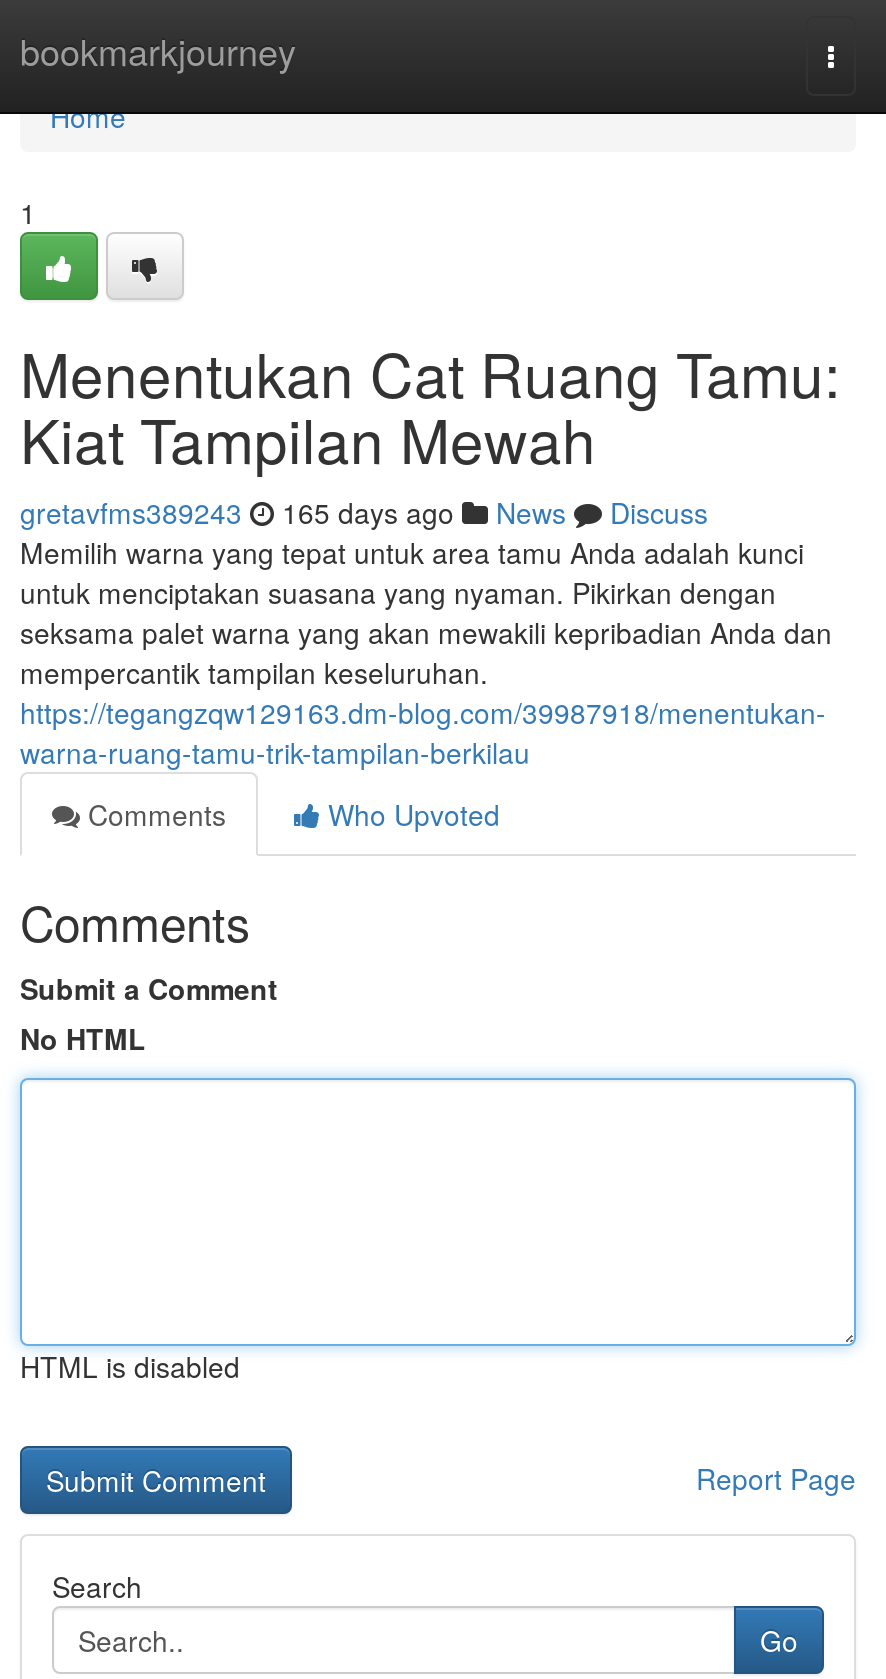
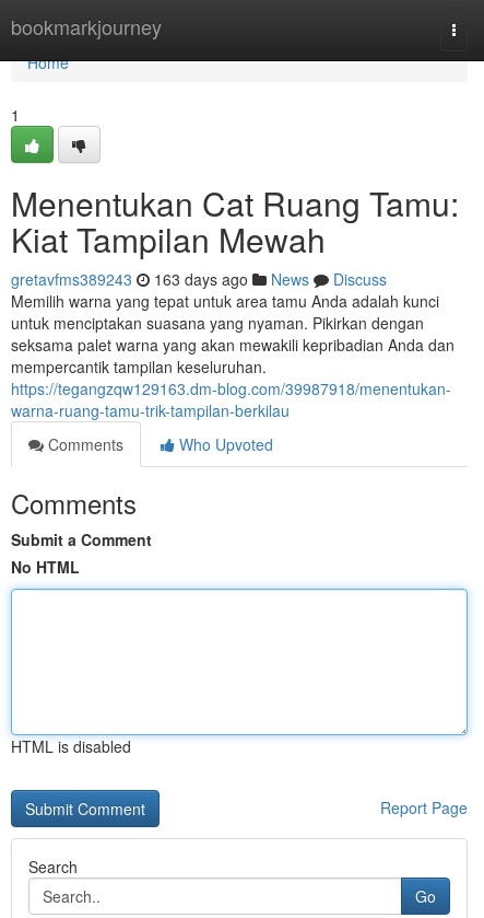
[20,492,708,532] gretavfms389243 165 days ago News Discuss -> [11,268,387,290] gretavfms389243 163 days ago News Discuss

